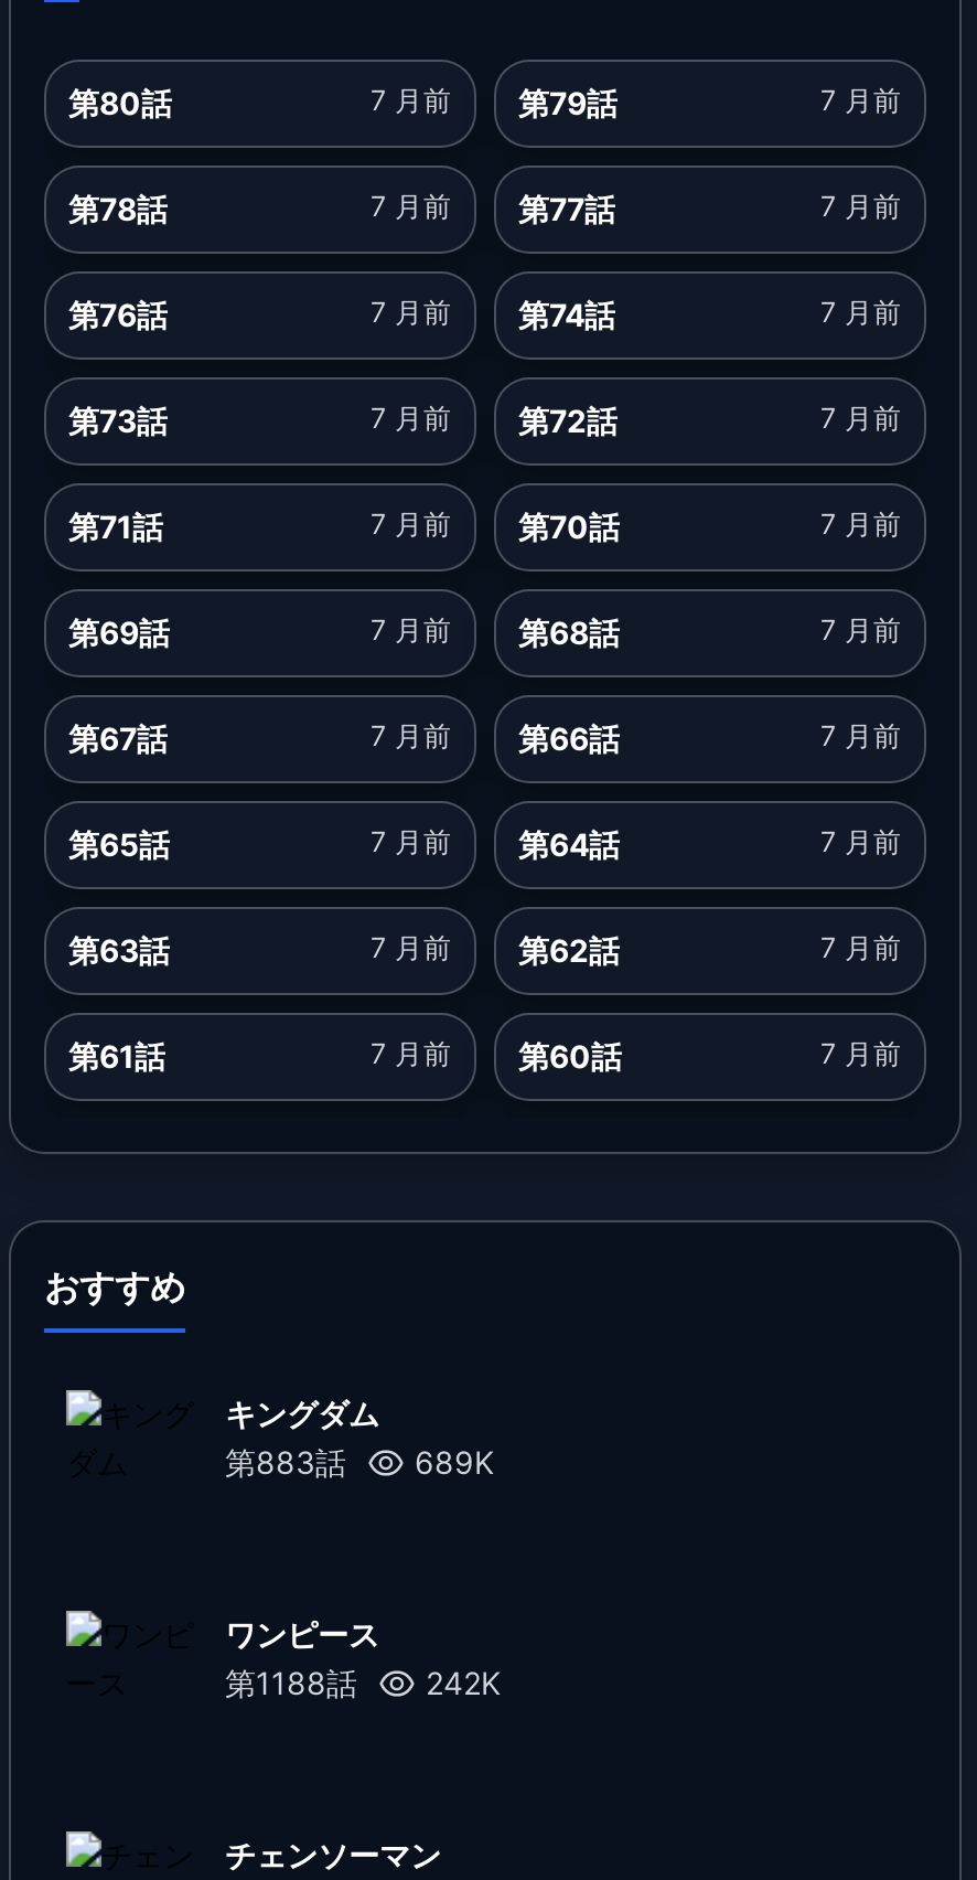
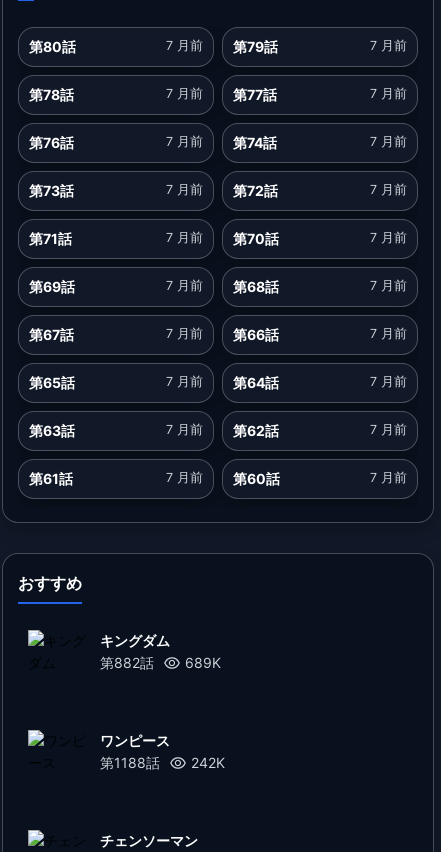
[225,1443,346,1481] 第883話 -> [100,654,154,671] 第882話

